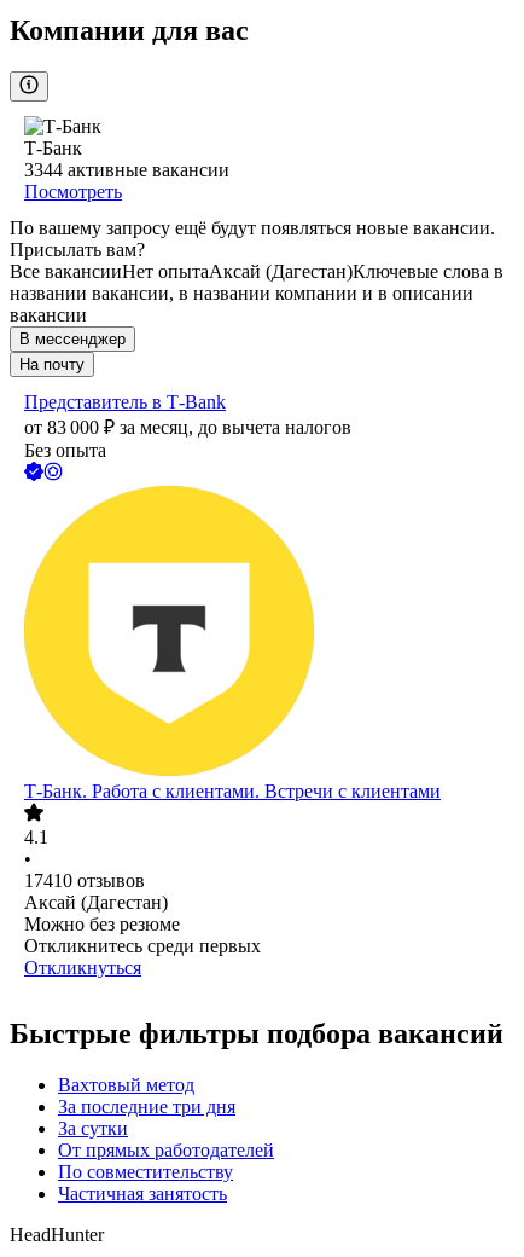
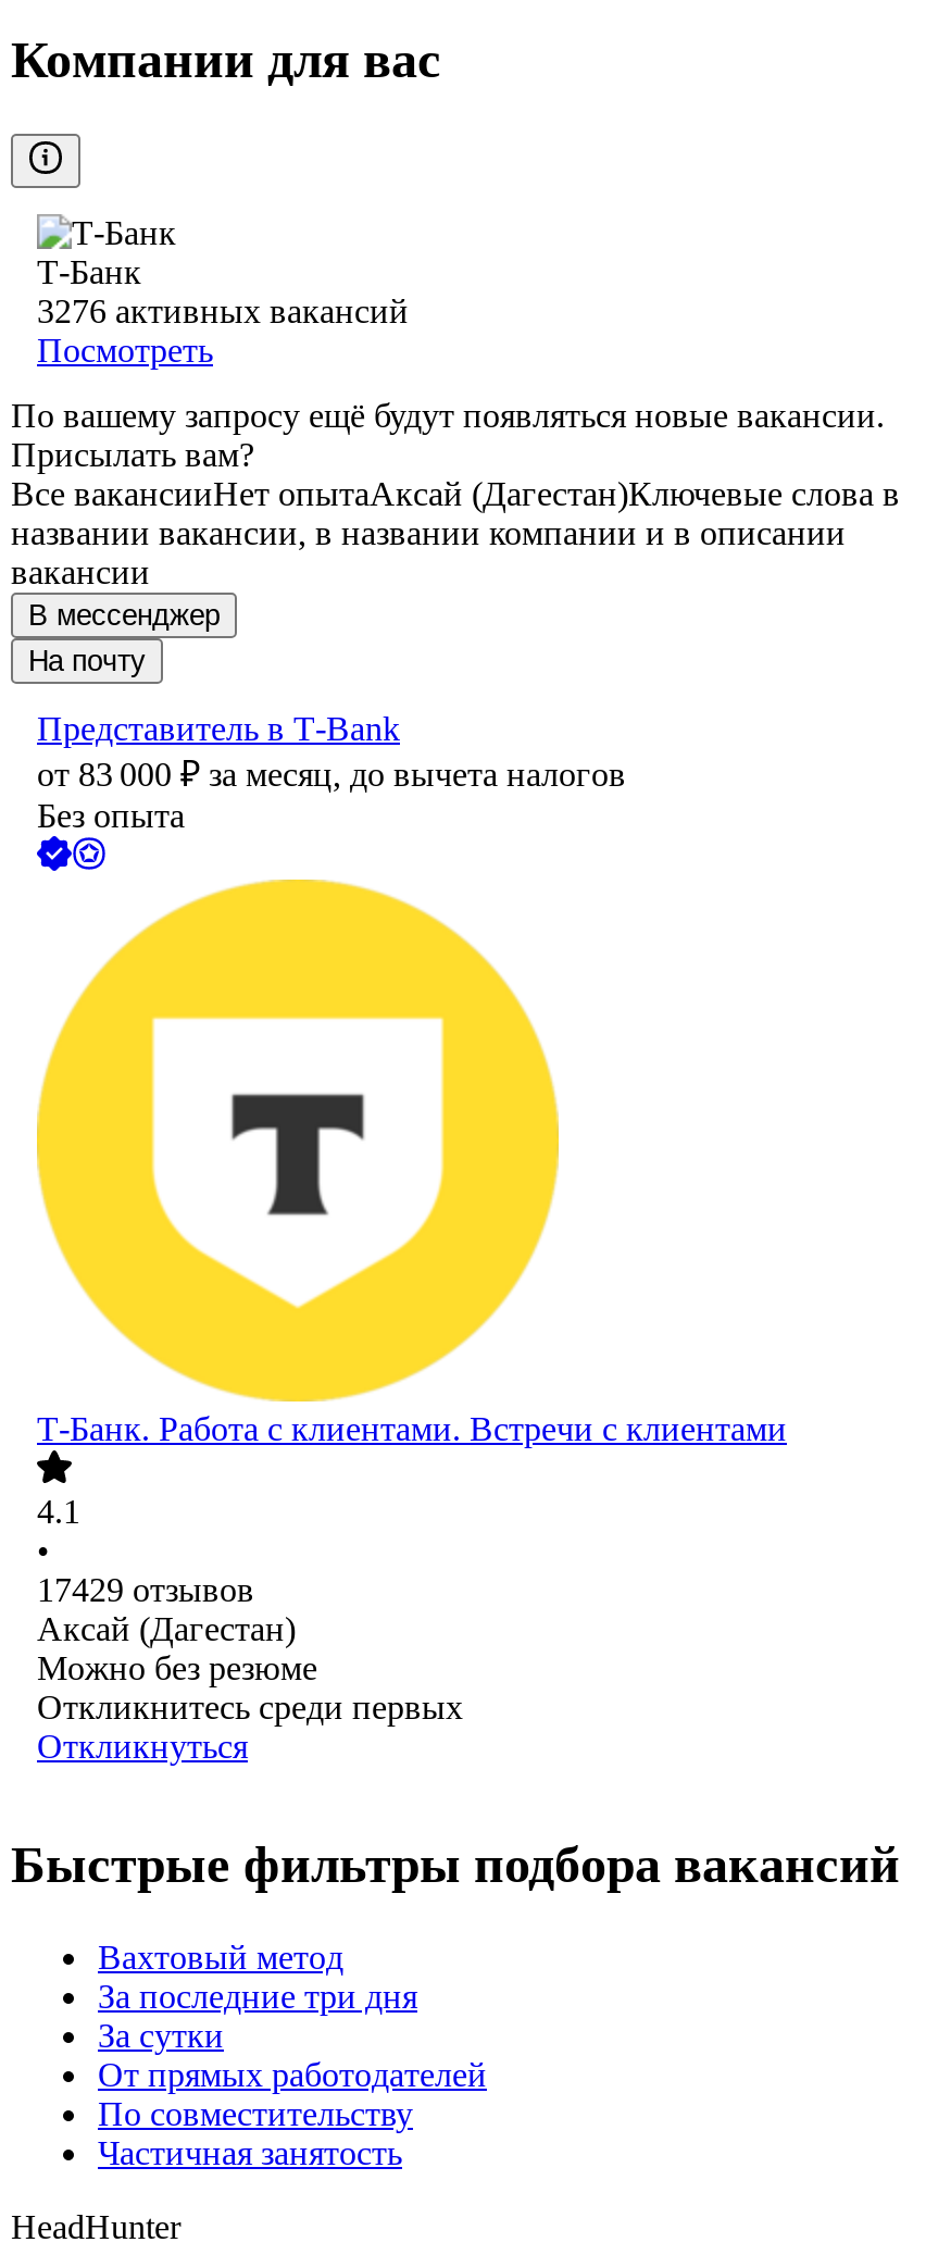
[24,160,229,180] 3344 активные вакансии -> [37,293,409,330] 3276 активных вакансий
[24,871,145,891] 17410 отзывов -> [37,1572,254,1609] 17429 отзывов

